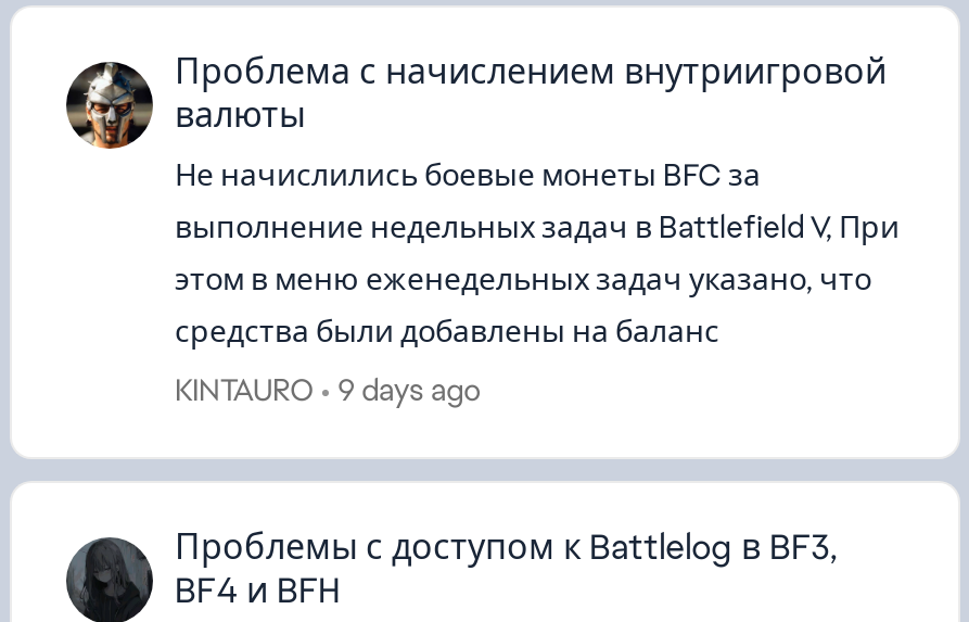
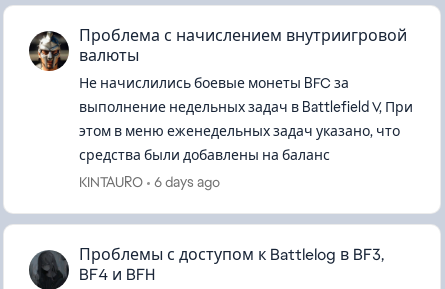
[175,370,481,409] KINTAURO 9 days ago -> [79,173,220,191] KINTAURO 6 days ago

